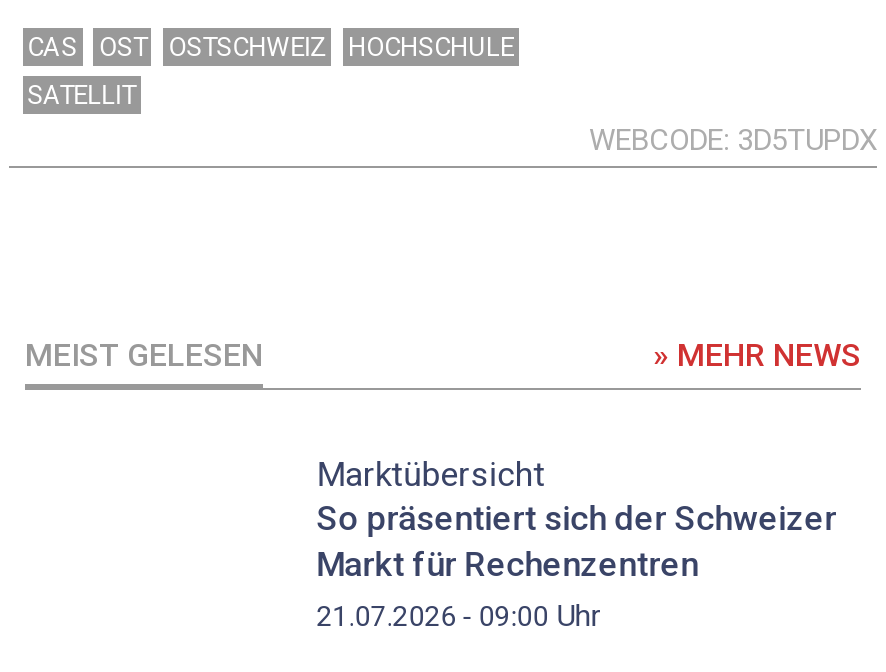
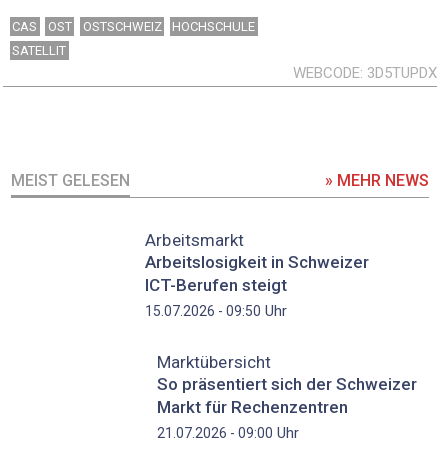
none -> [145,230,369,320] Arbeitsmarkt | Arbeitslosigkeit in Schweizer | ICT-Berufen steigt | 15.07.2026 - 09:50 Uhr

